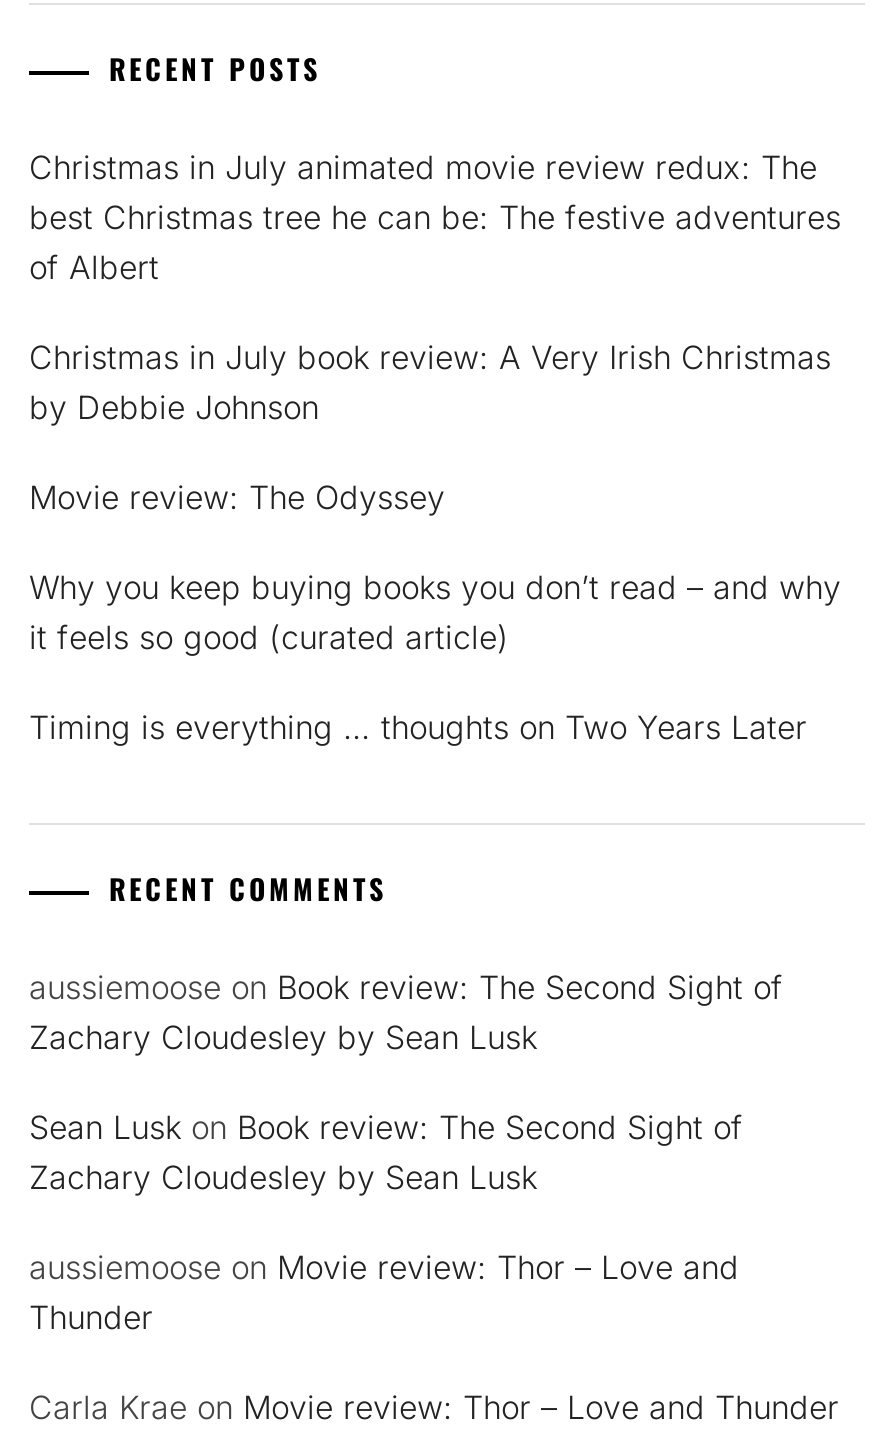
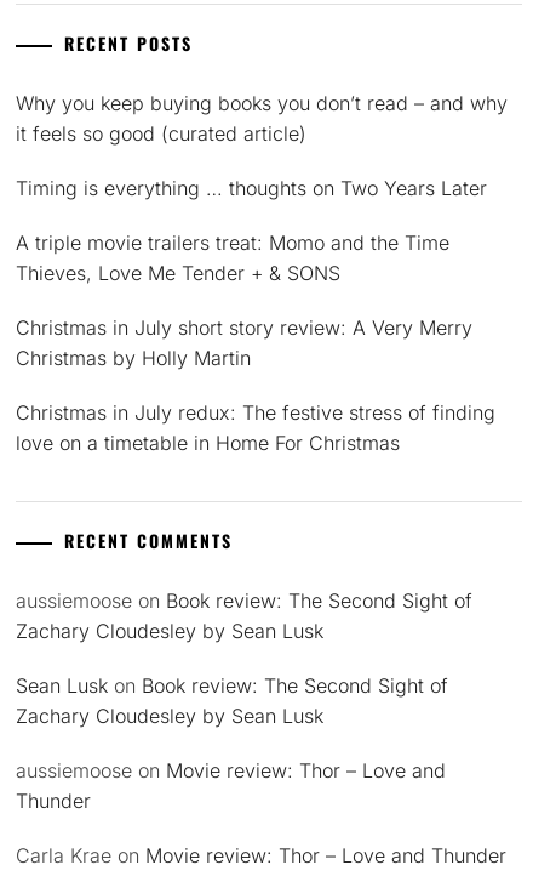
[29,147,841,517] Christmas in July animated movie review redux: The | best Christmas tree he can be: The festive adventures | of Albert | Christmas in July book review: A Very Irish Christmas | by Debbie Johnson | Movie review: The Odyssey -> none
moved [29,567,841,747] -> [16,91,508,200]: Why you keep buying books you don’t read – and why | it feels so good (curated article) | Timing is everything … thoughts on Two Years Later
none -> [16,230,495,455] A triple movie trailers treat: Momo and the Time | Thieves, Love Me Tender + & SONS | Christmas in July short story review: A Very Merry | Christmas by Holly Martin | Christmas in July redux: The festive stress of finding | love on a timetable in Home For Christmas

